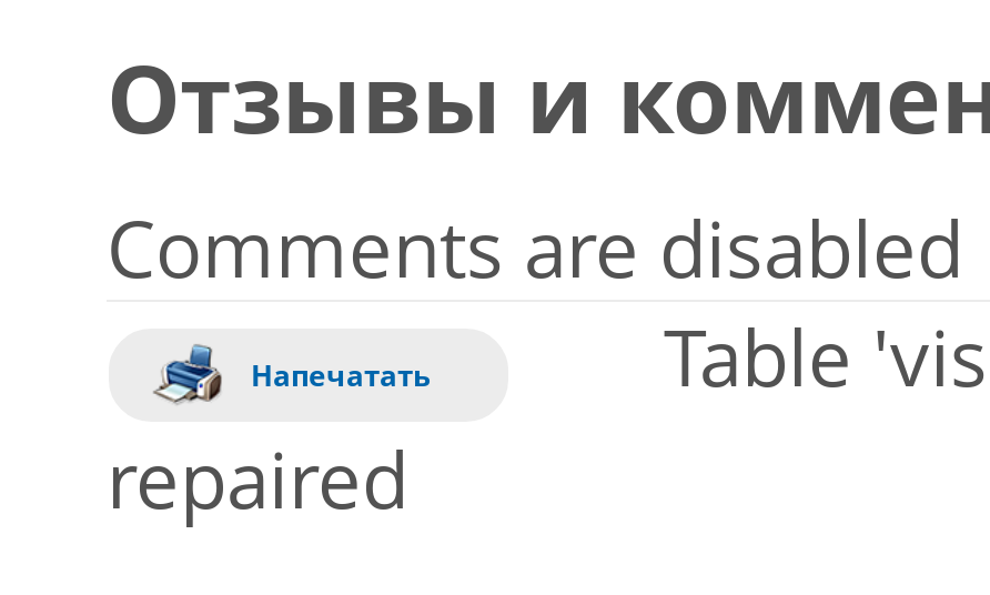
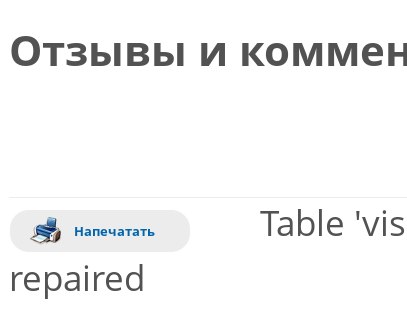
[107,192,963,299] Comments are disabled -> none

